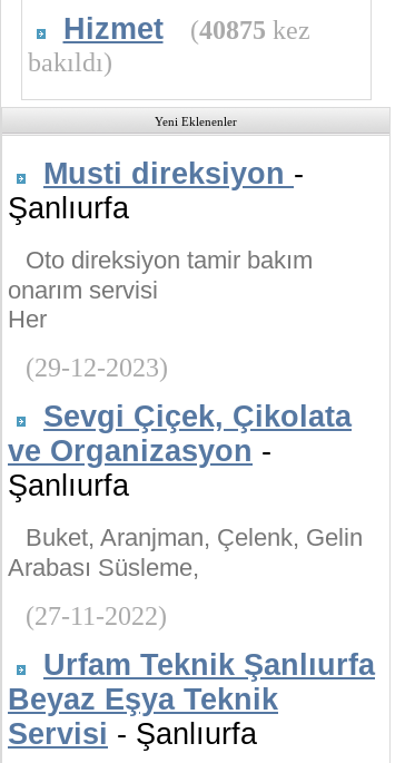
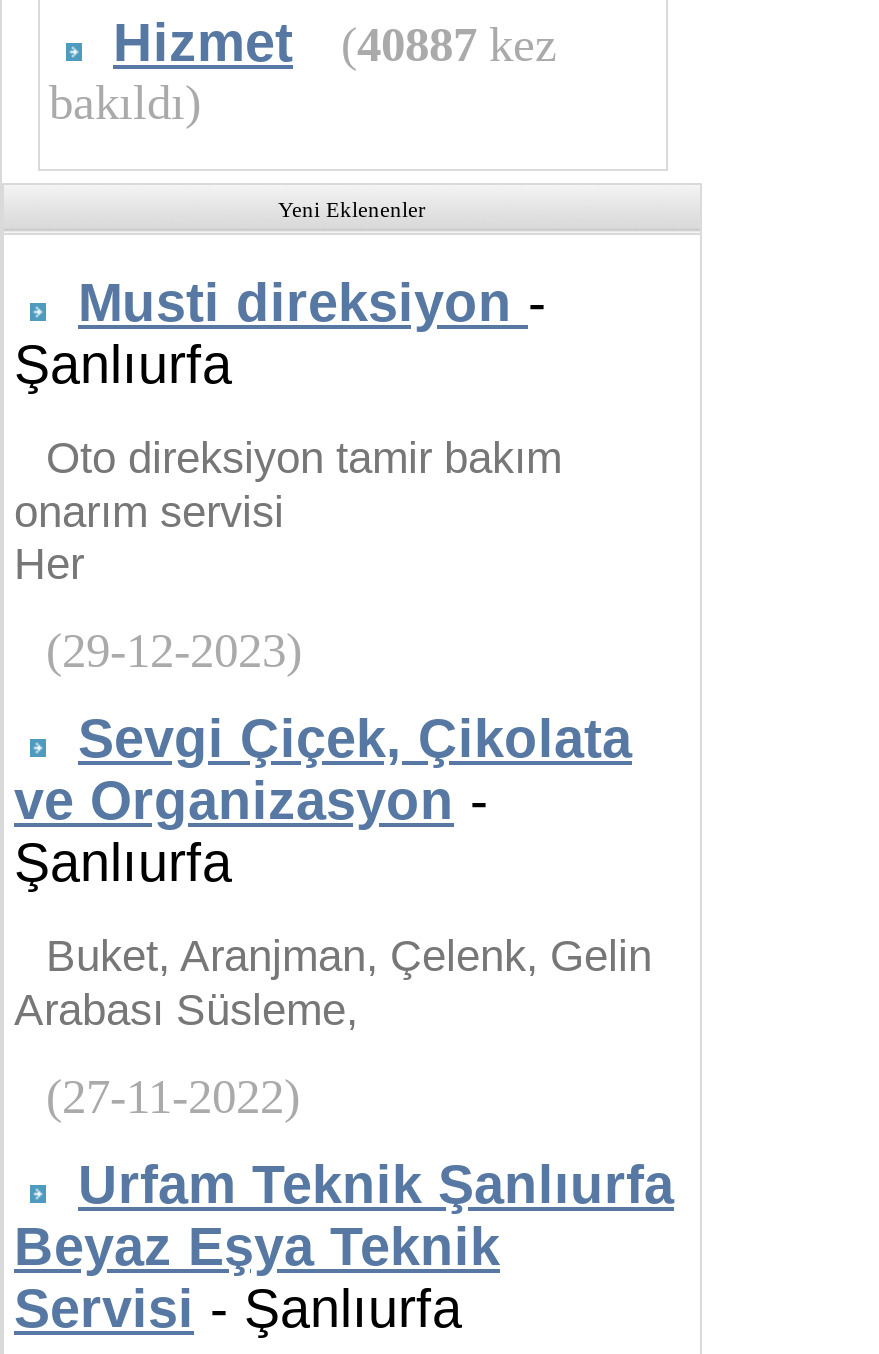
[63,12,310,46] Hizmet (40875 kez -> [113,13,557,73] Hizmet (40887 kez

